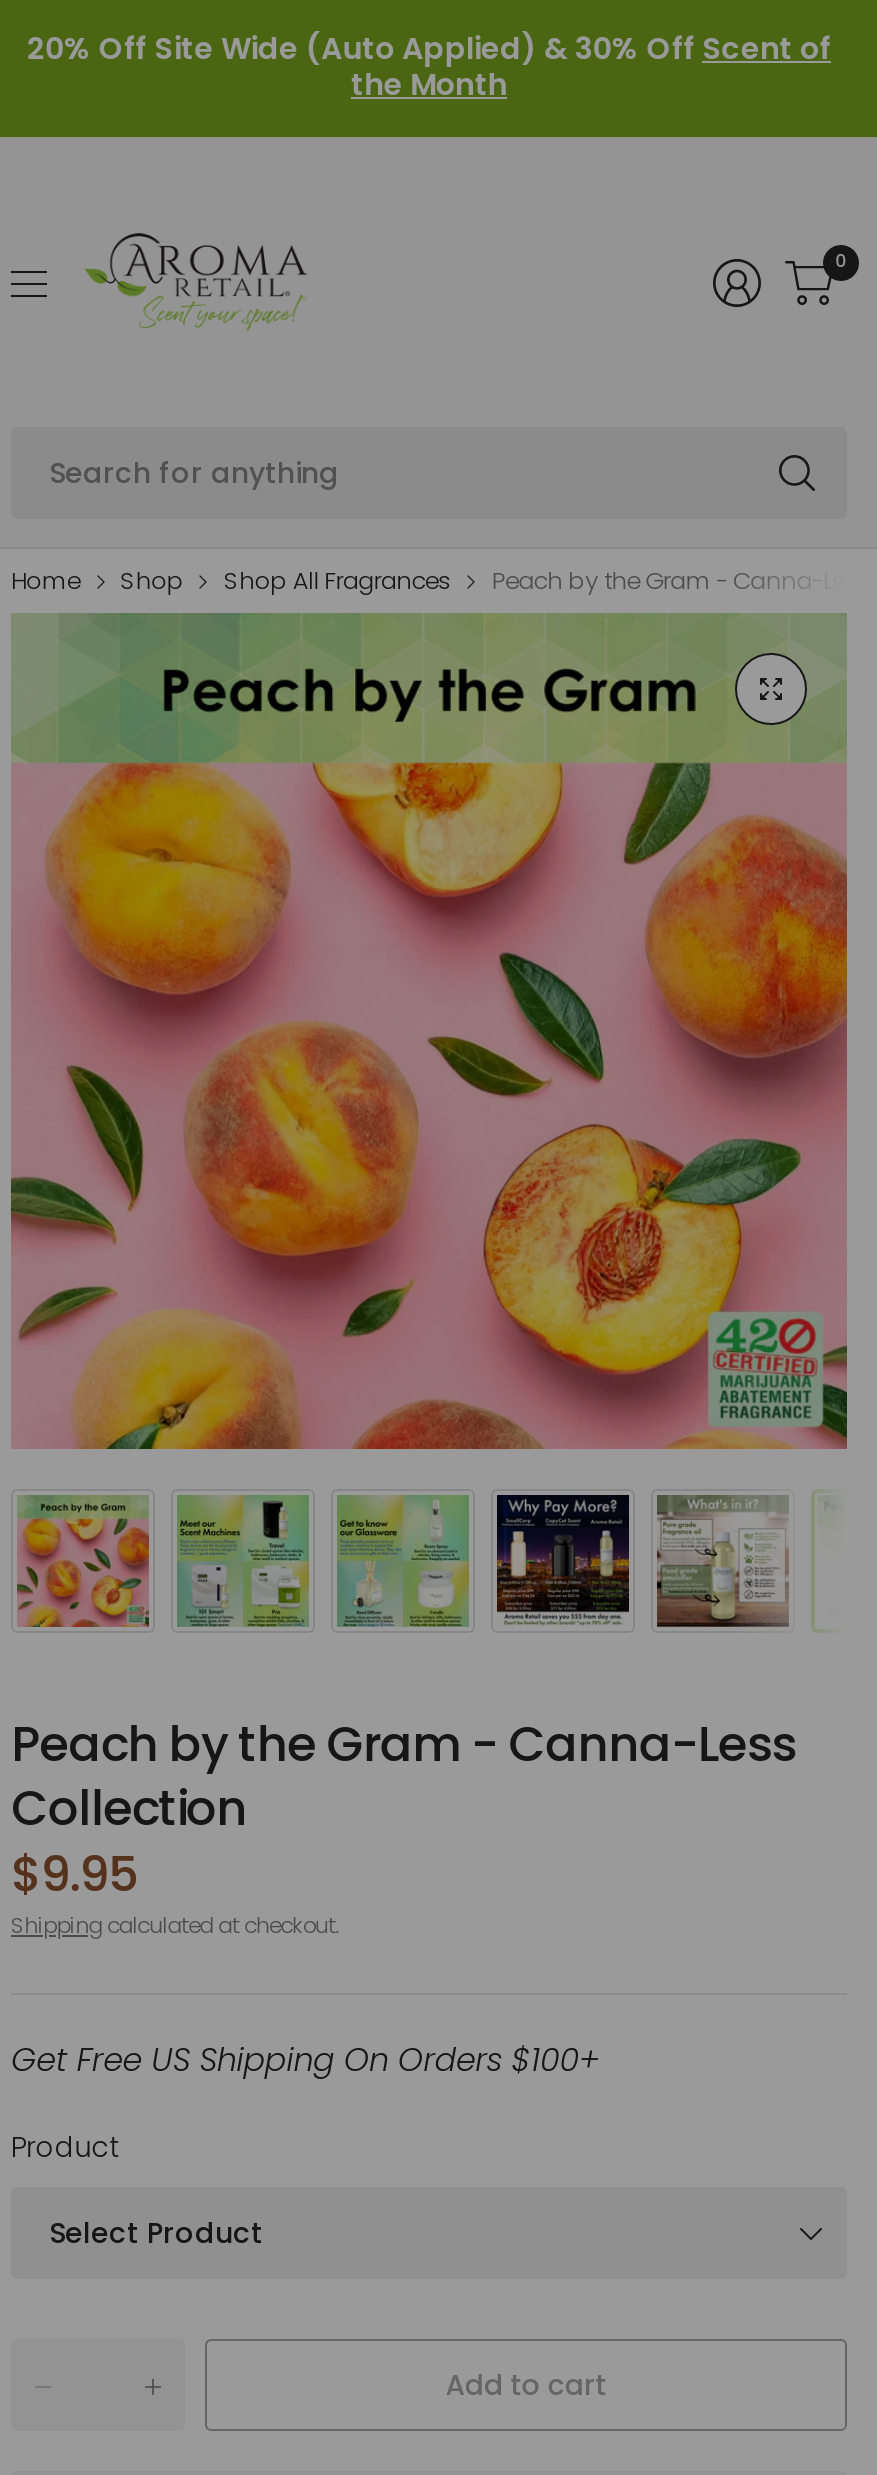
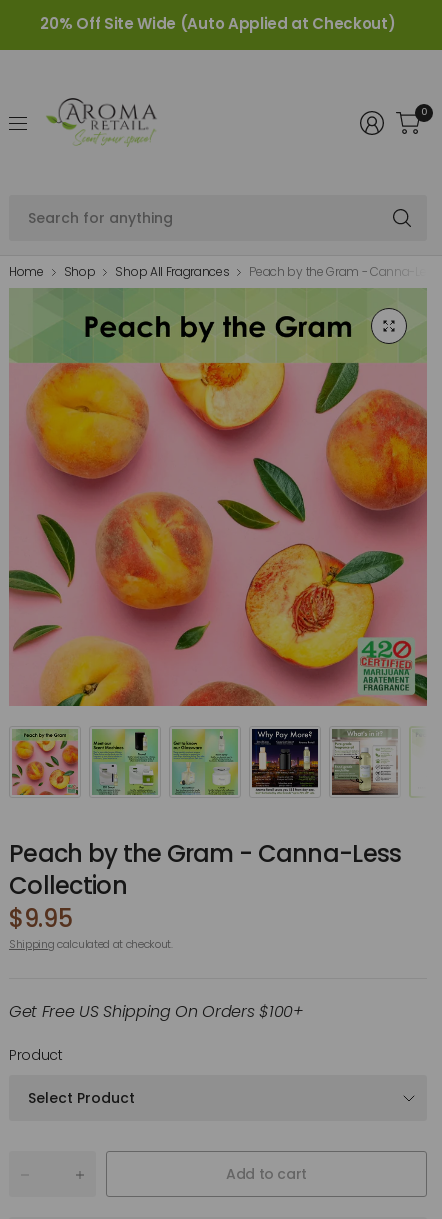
[27,27,831,105] 20% Off Site Wide (Auto Applied) & 30% Off Scent of | the Month -> [40,13,395,34] 20% Off Site Wide (Auto Applied at Checkout)

